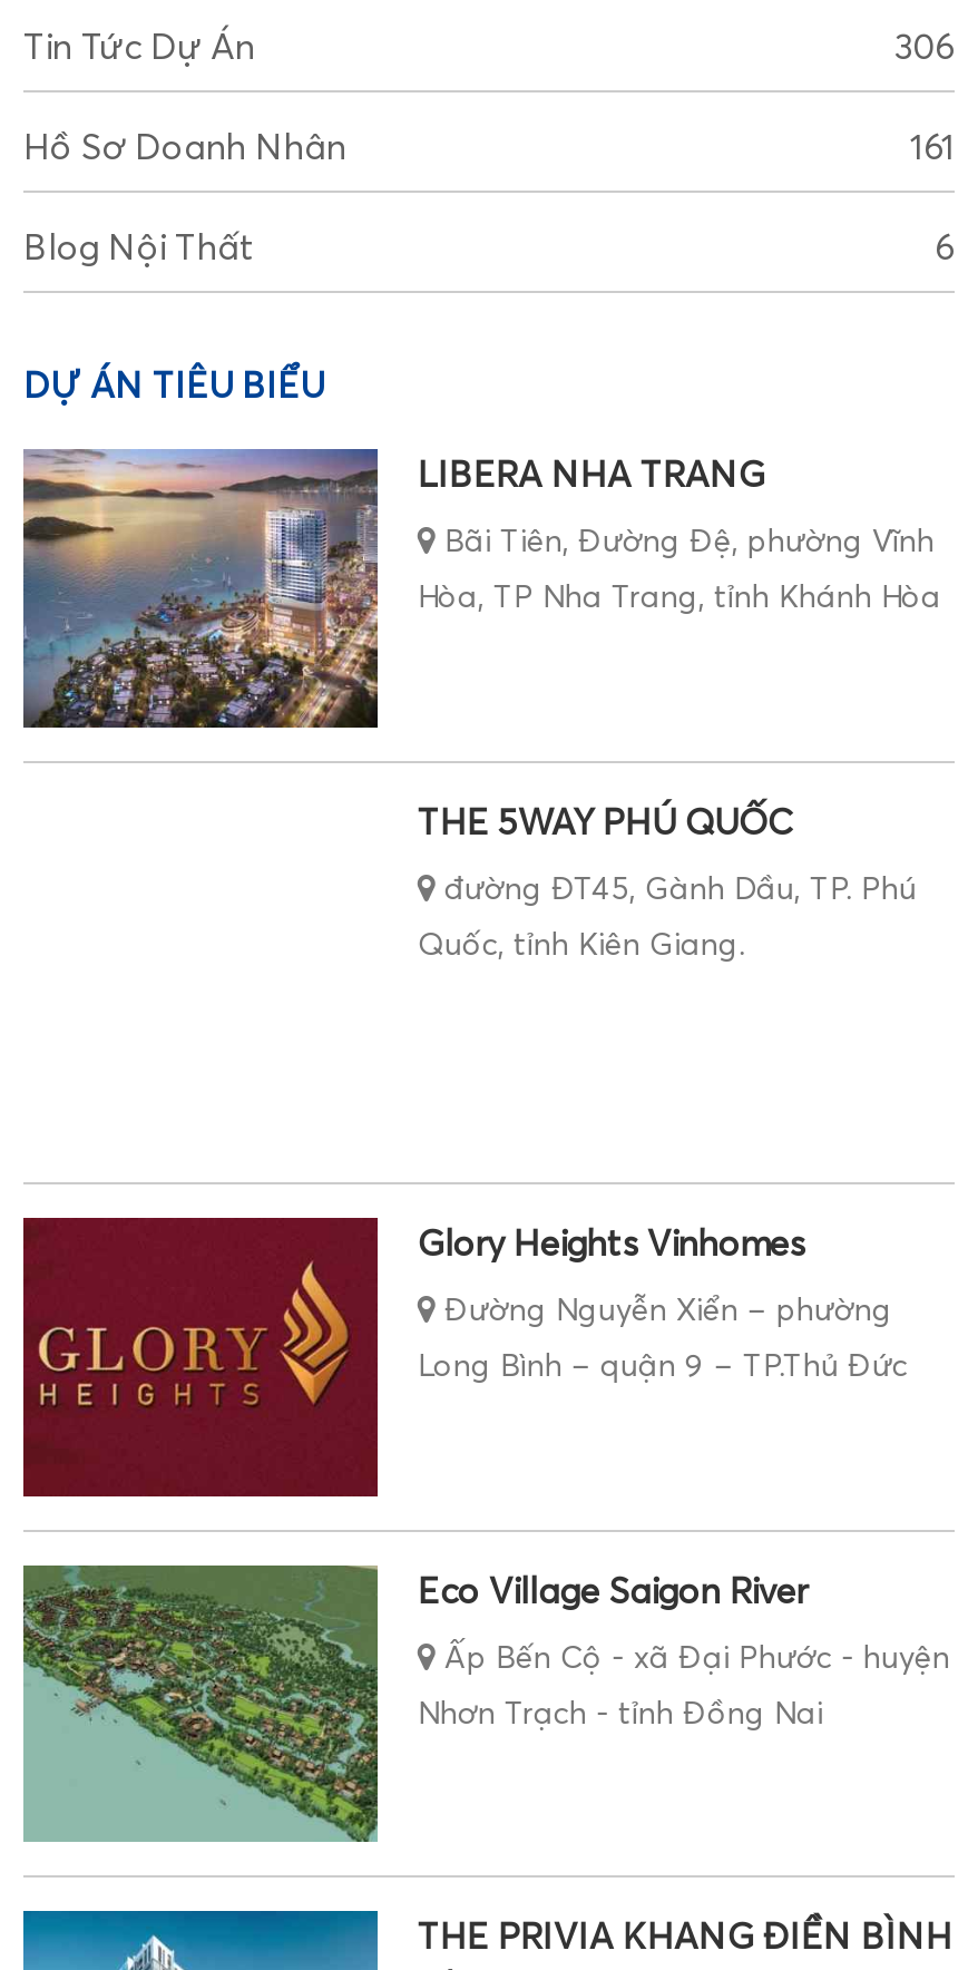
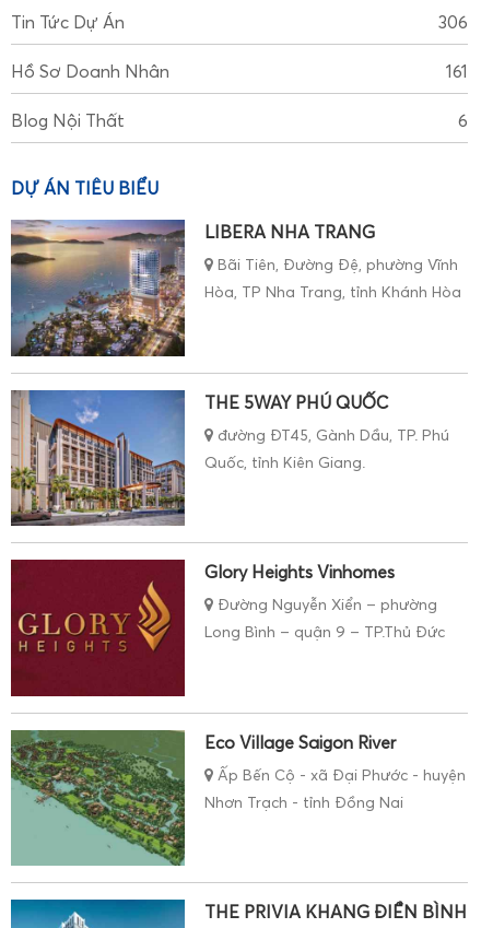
none -> [10,389,186,527] [image]

